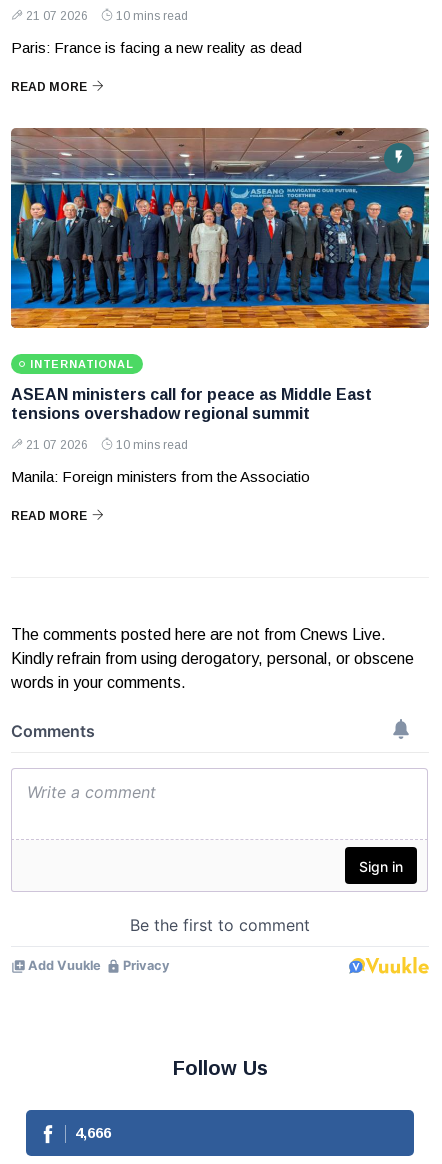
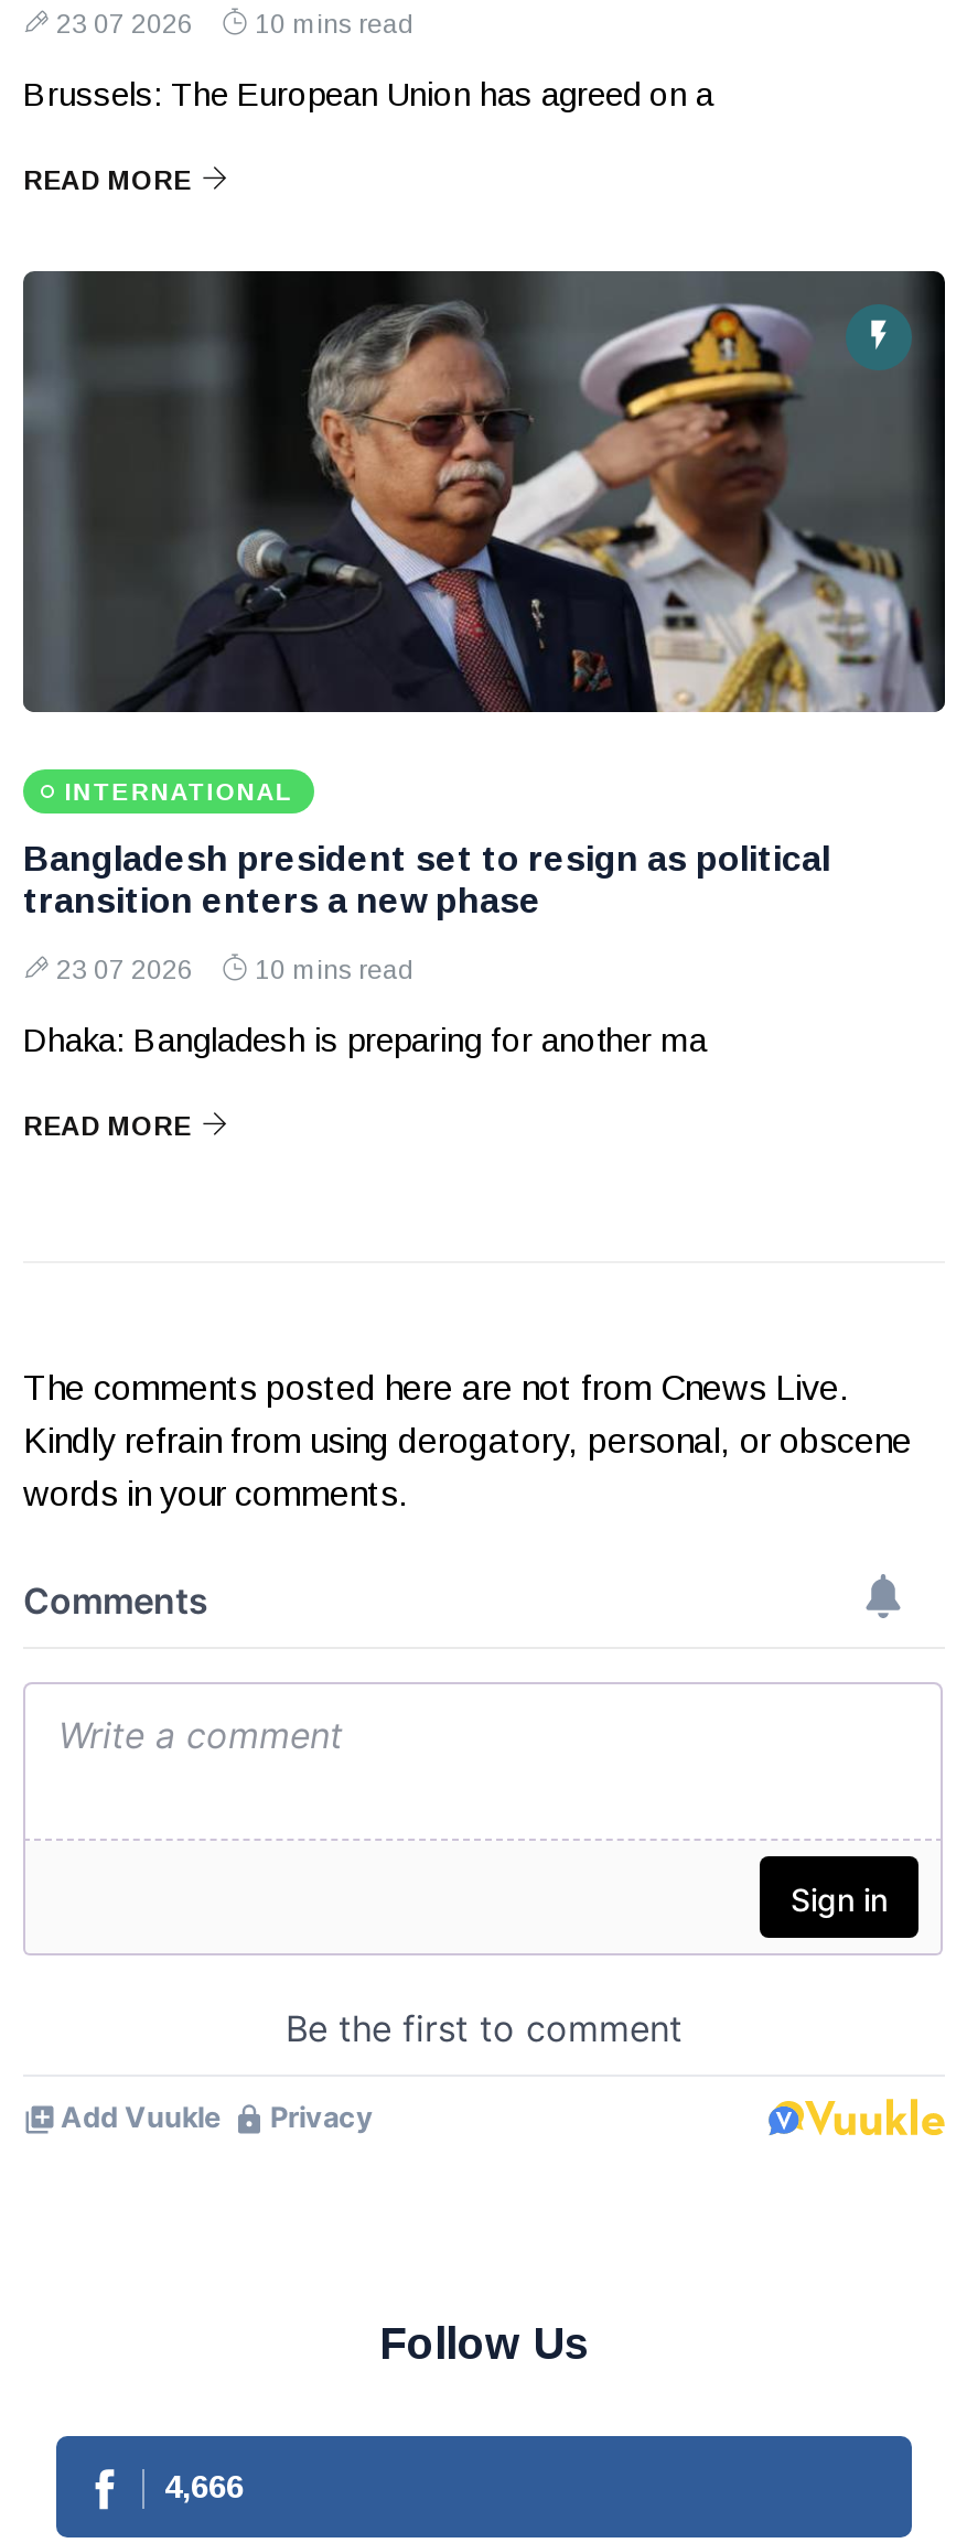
[26,9,88,23] 21 07 2026 -> [56,10,193,41] 23 07 2026
[11,39,302,56] Paris: France is facing a new reality as dead -> [23,76,713,113] Brussels: The European Union has agreed on a
[10,127,430,329] [image] -> [21,269,947,714] [image]
[11,386,372,422] ASEAN ministers call for peace as Middle East | tensions overshadow regional summit -> [23,841,830,920] Bangladesh president set to resign as political | transition enters a new phase
[26,438,188,452] 21 07 2026 10 mins read -> [56,955,413,986] 23 07 2026 10 mins read
[11,468,310,485] Manila: Foreign ministers from the Associatio -> [23,1022,707,1059] Dhaka: Bangladesh is preparing for another ma

